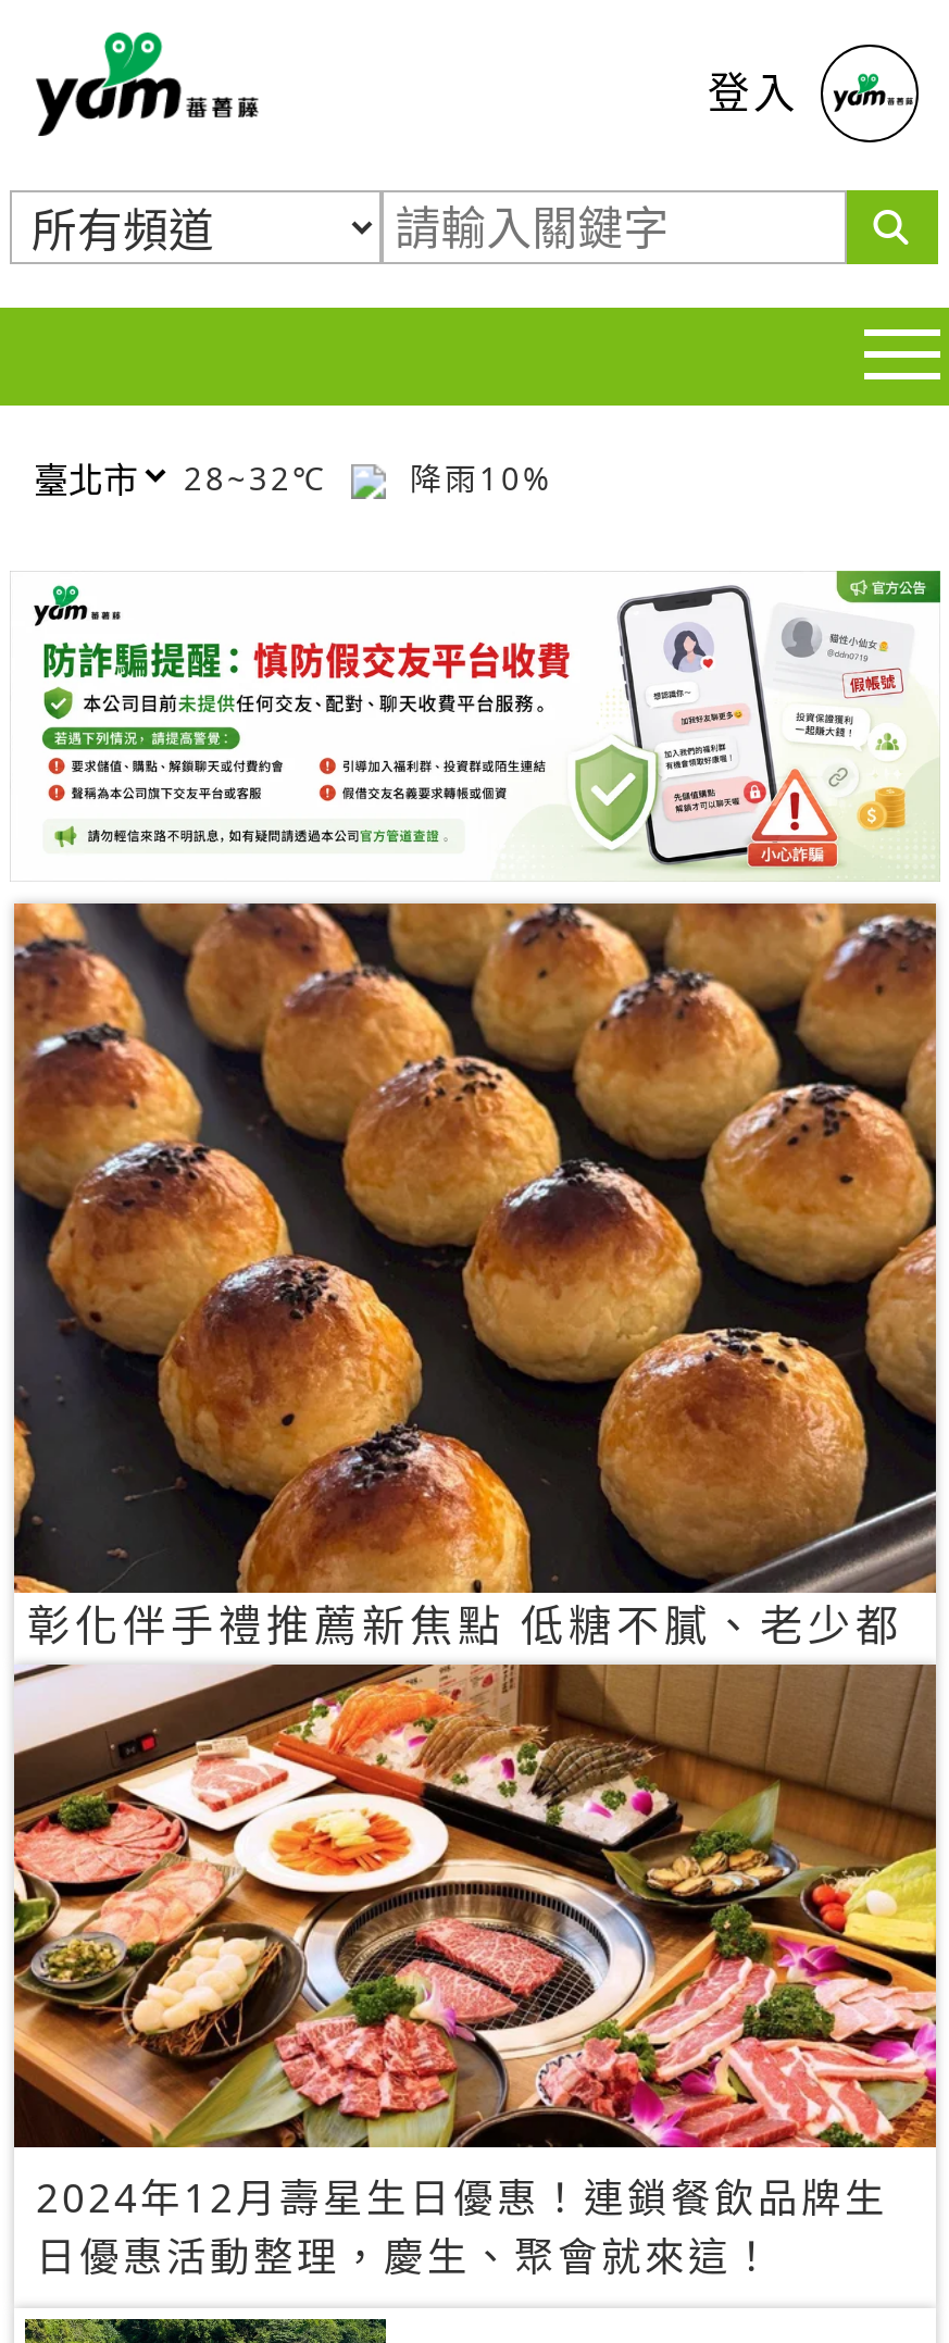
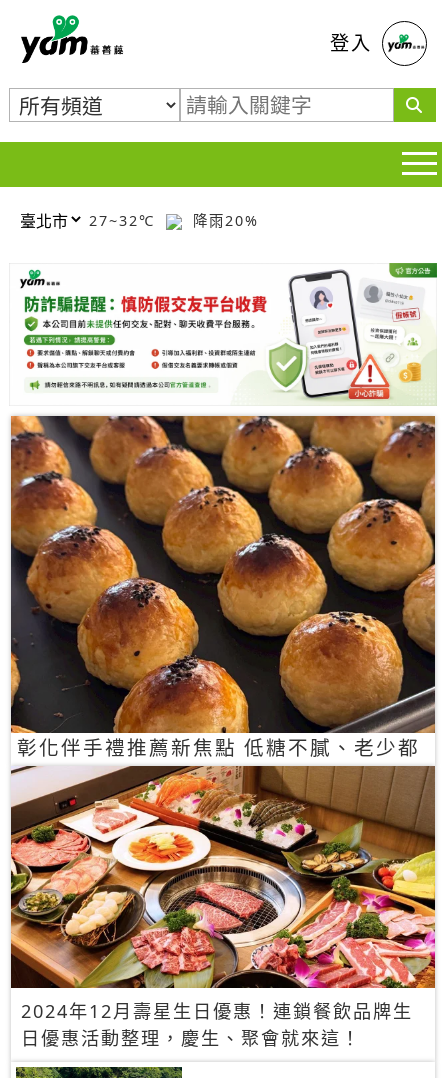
[184,457,340,498] 28~32℃ -> [89,210,161,229] 27~32℃
[397,457,553,498] 降雨10% -> [187,210,259,229] 降雨20%

